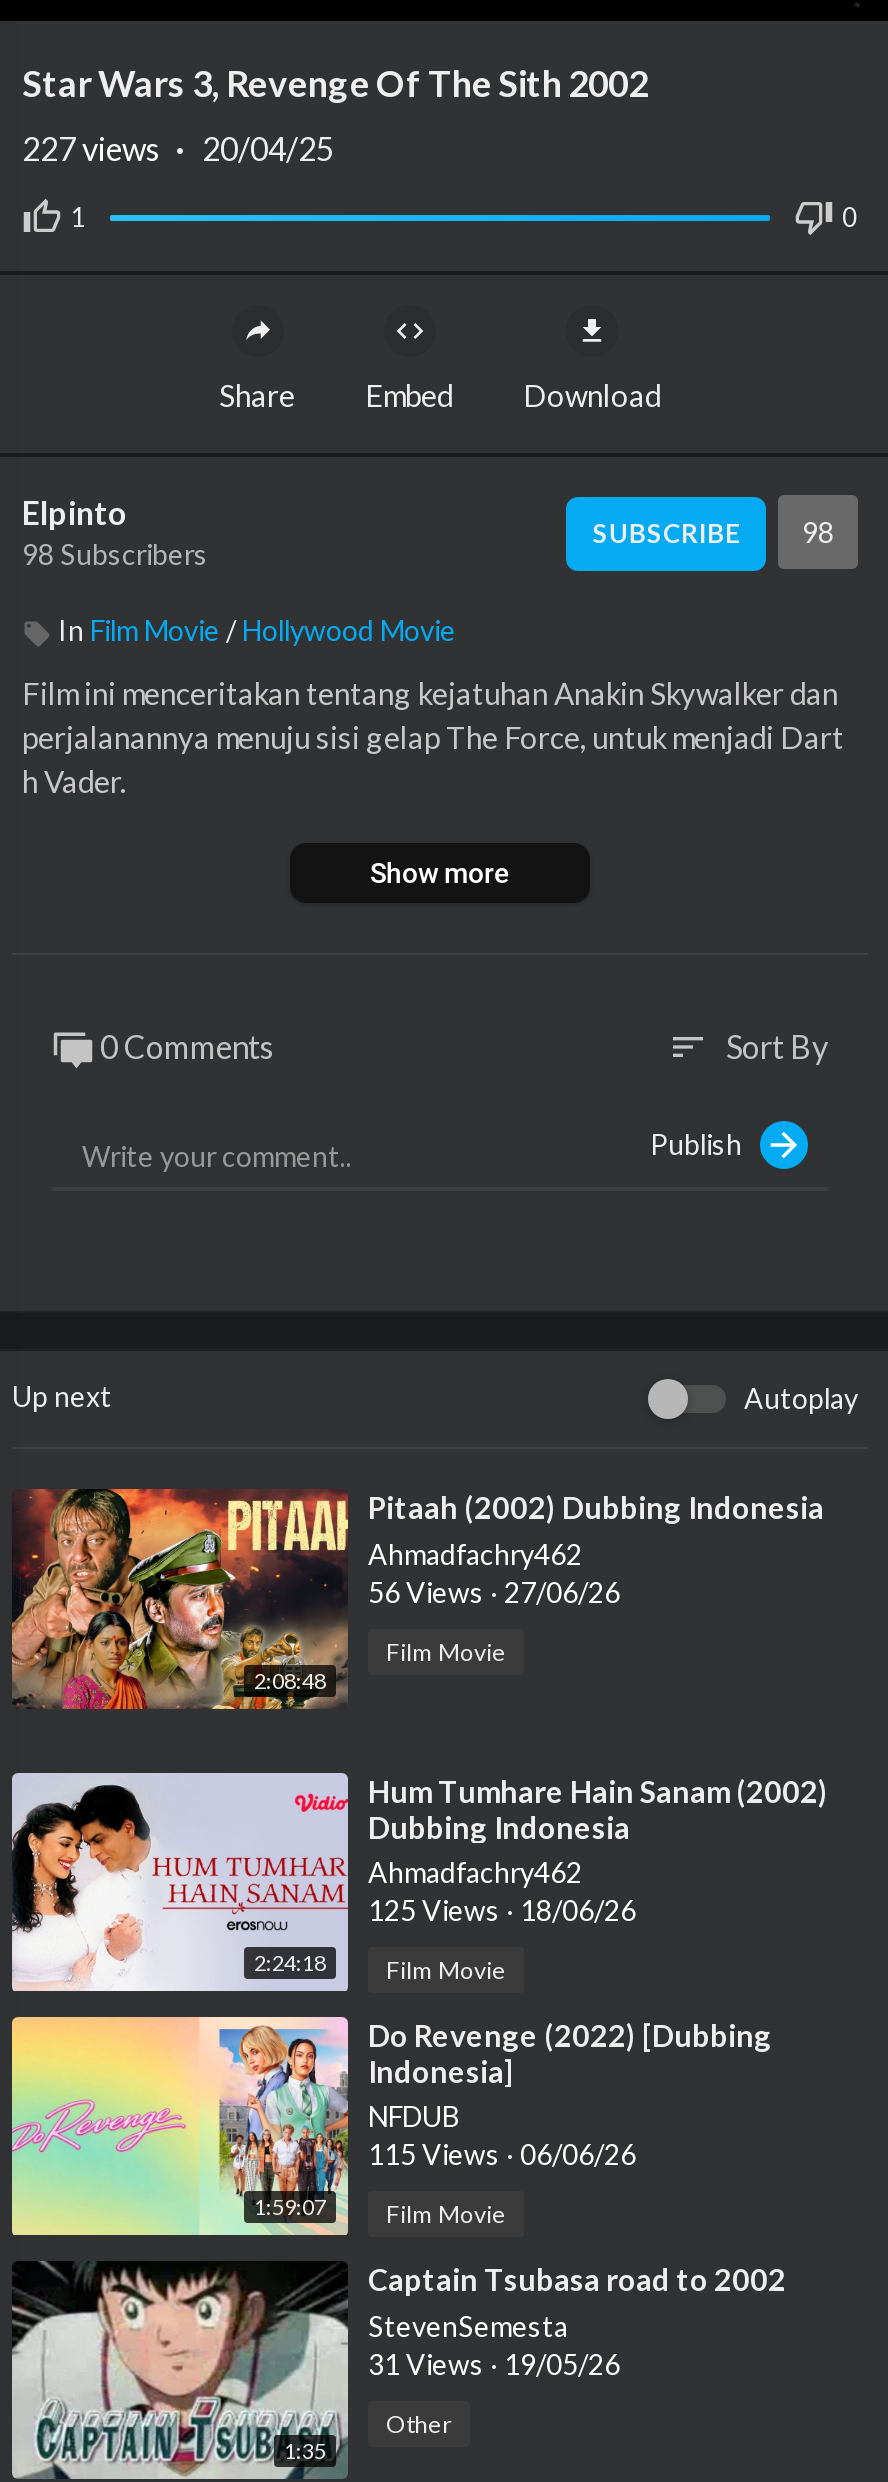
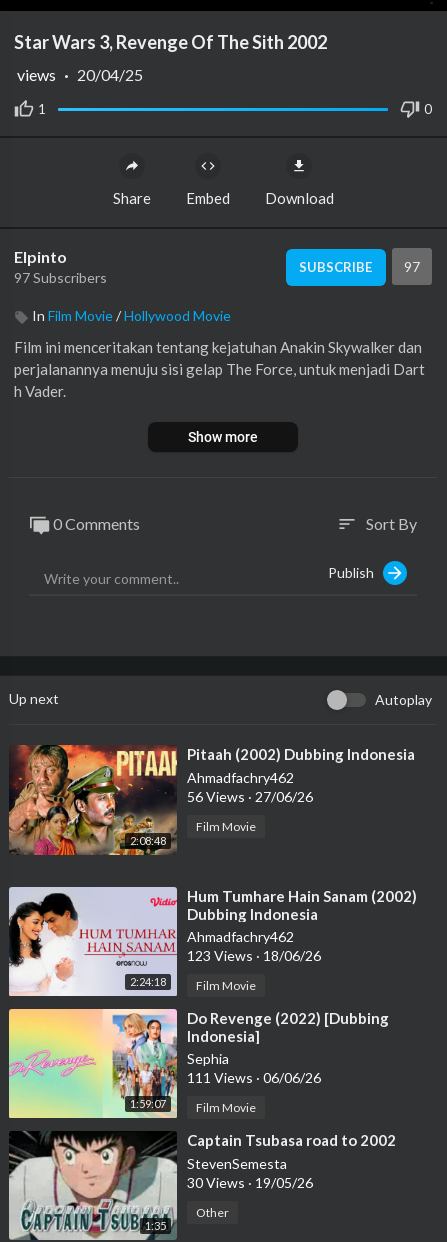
[22,129,334,167] 227views · 20/04/25 -> [14,65,143,84] views · 20/04/25
[593,514,834,548] SUBSCRIBE 98 -> [299,257,420,274] SUBSCRIBE 97
[22,537,208,571] 98 Subscribers -> [14,269,107,286] 97 Subscribers
[368,1892,636,1926] 125 Views · 18/06/26 -> [187,947,321,964] 123 Views · 18/06/26
[368,2098,636,2170] NFDUB | 115 Views · 06/06/26 -> [187,1050,321,1086] Sephia | 111 Views · 06/06/26
[368,2346,620,2380] 31 Views · 19/05/26 -> [187,1174,313,1191] 30 Views · 19/05/26

